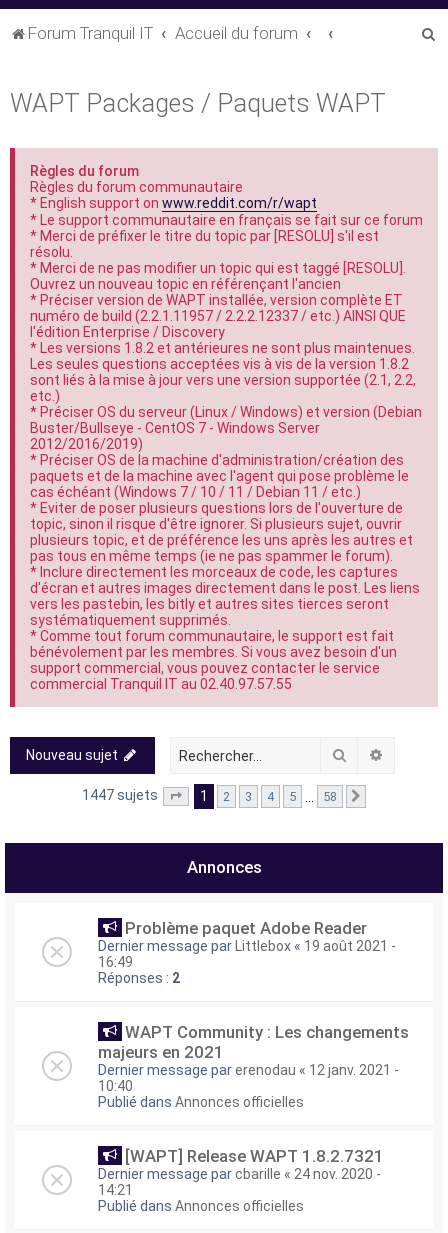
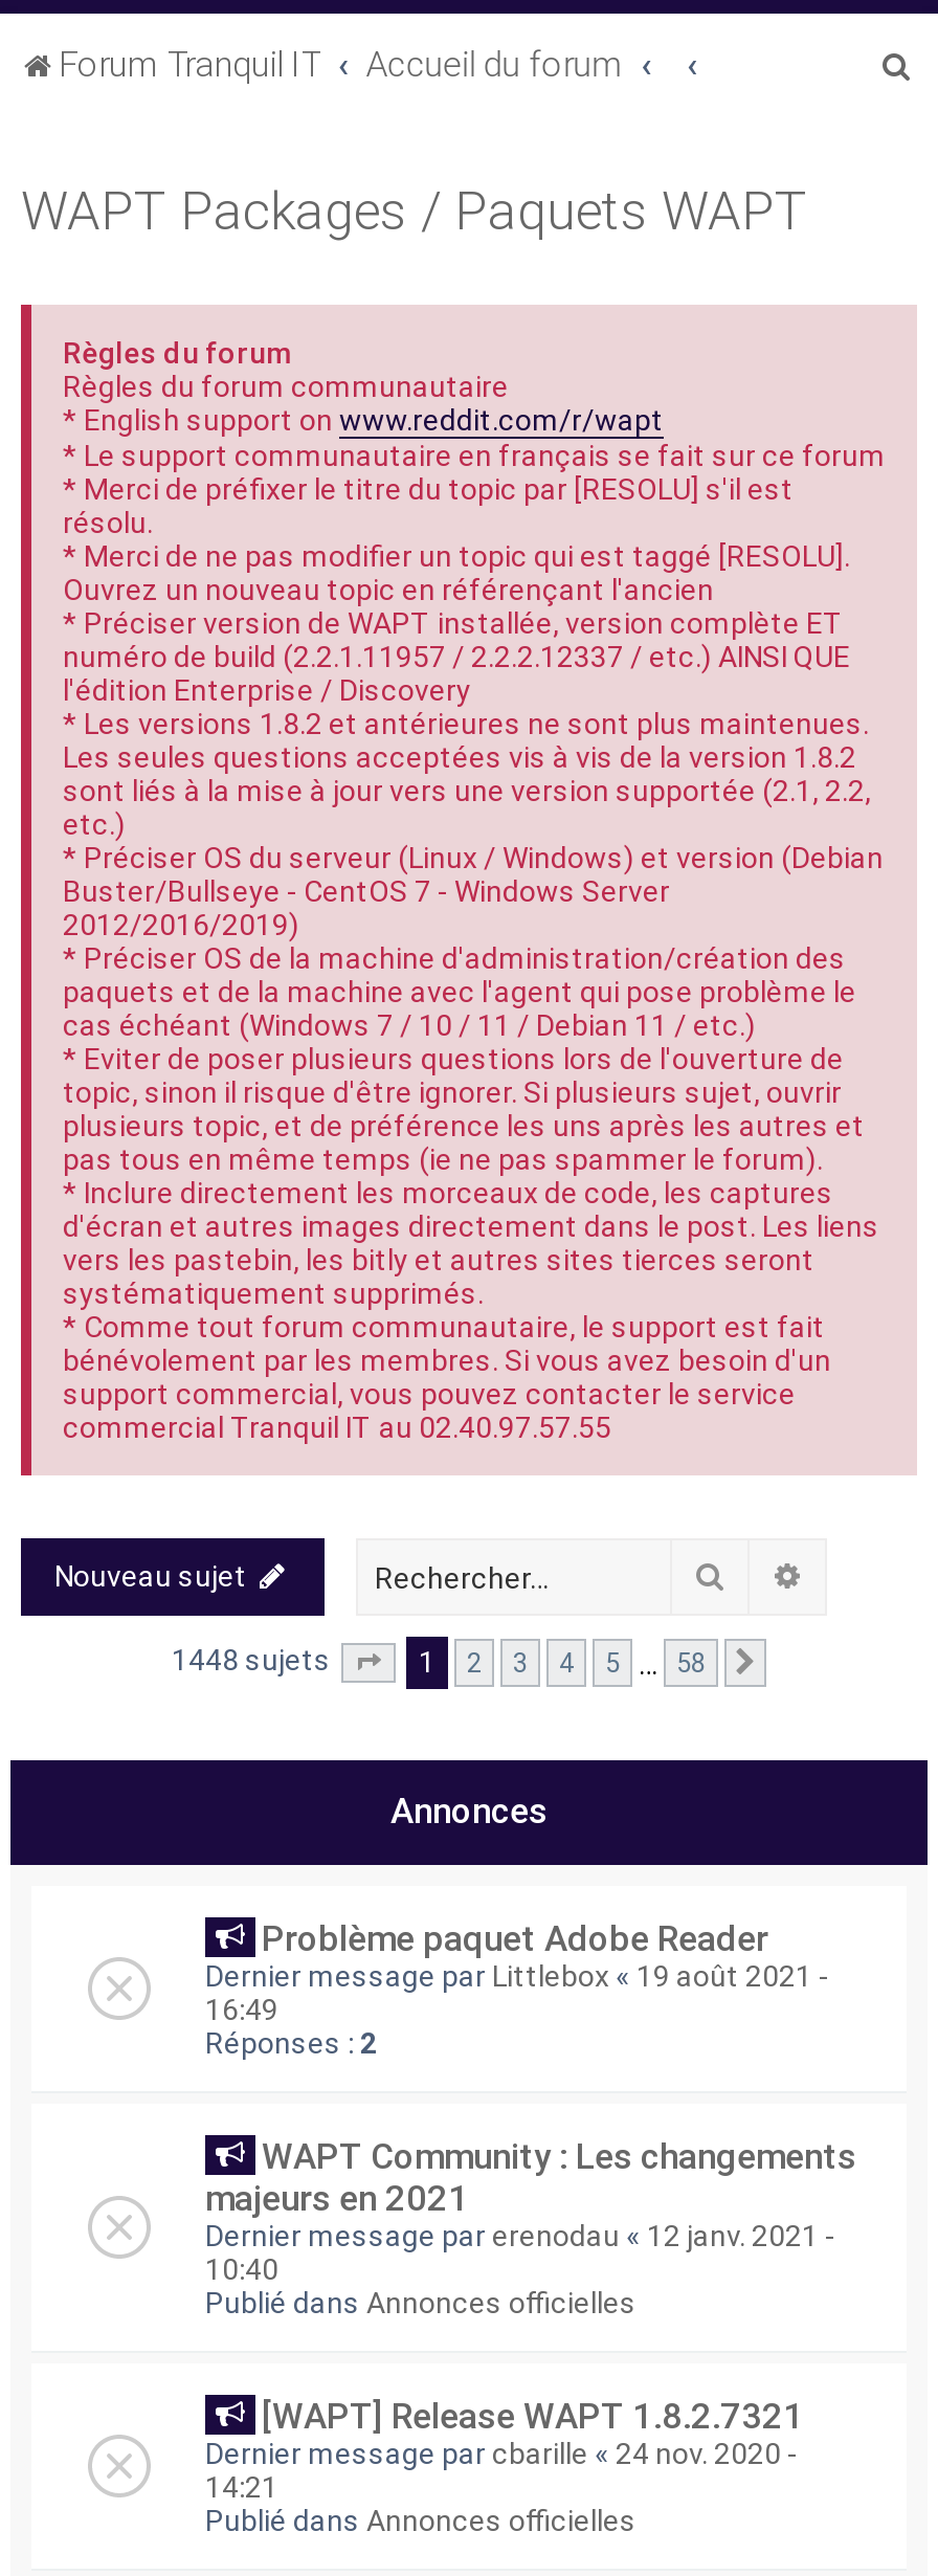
[82,788,161,804] 1447 sujets -> [172,1644,337,1678] 1448 sujets

